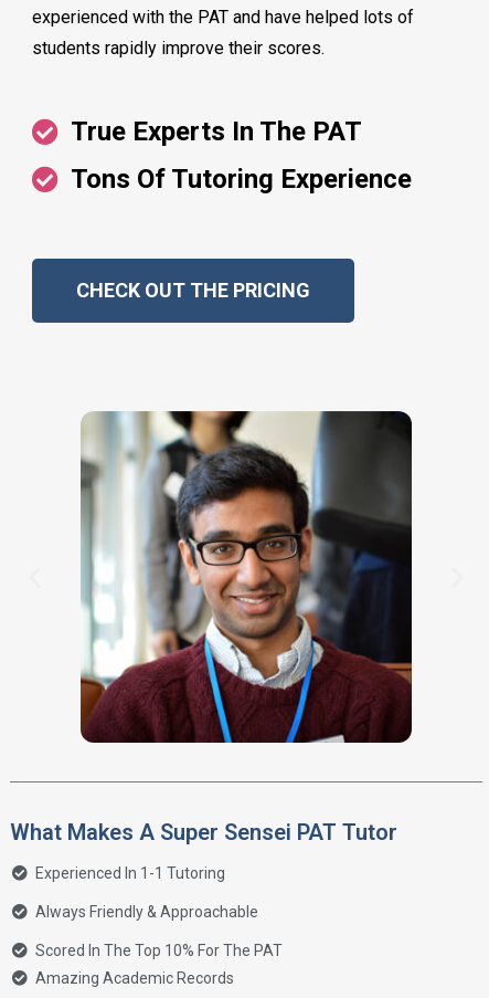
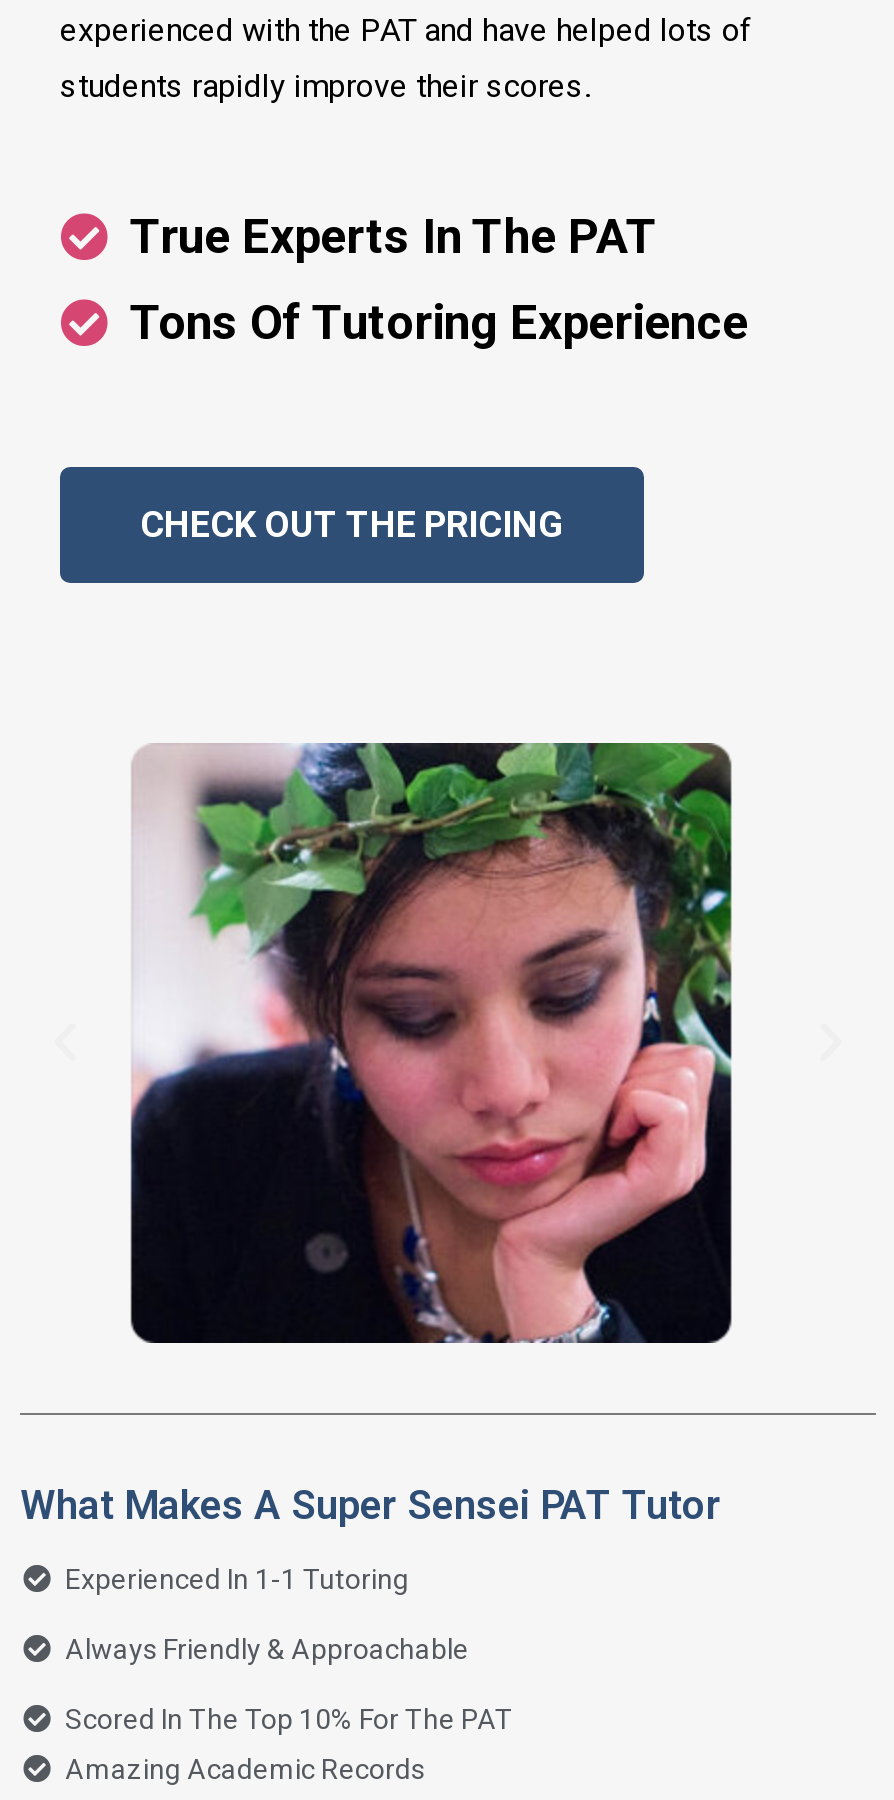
[71,410,413,744] [image] -> [128,741,748,1345] [image]

